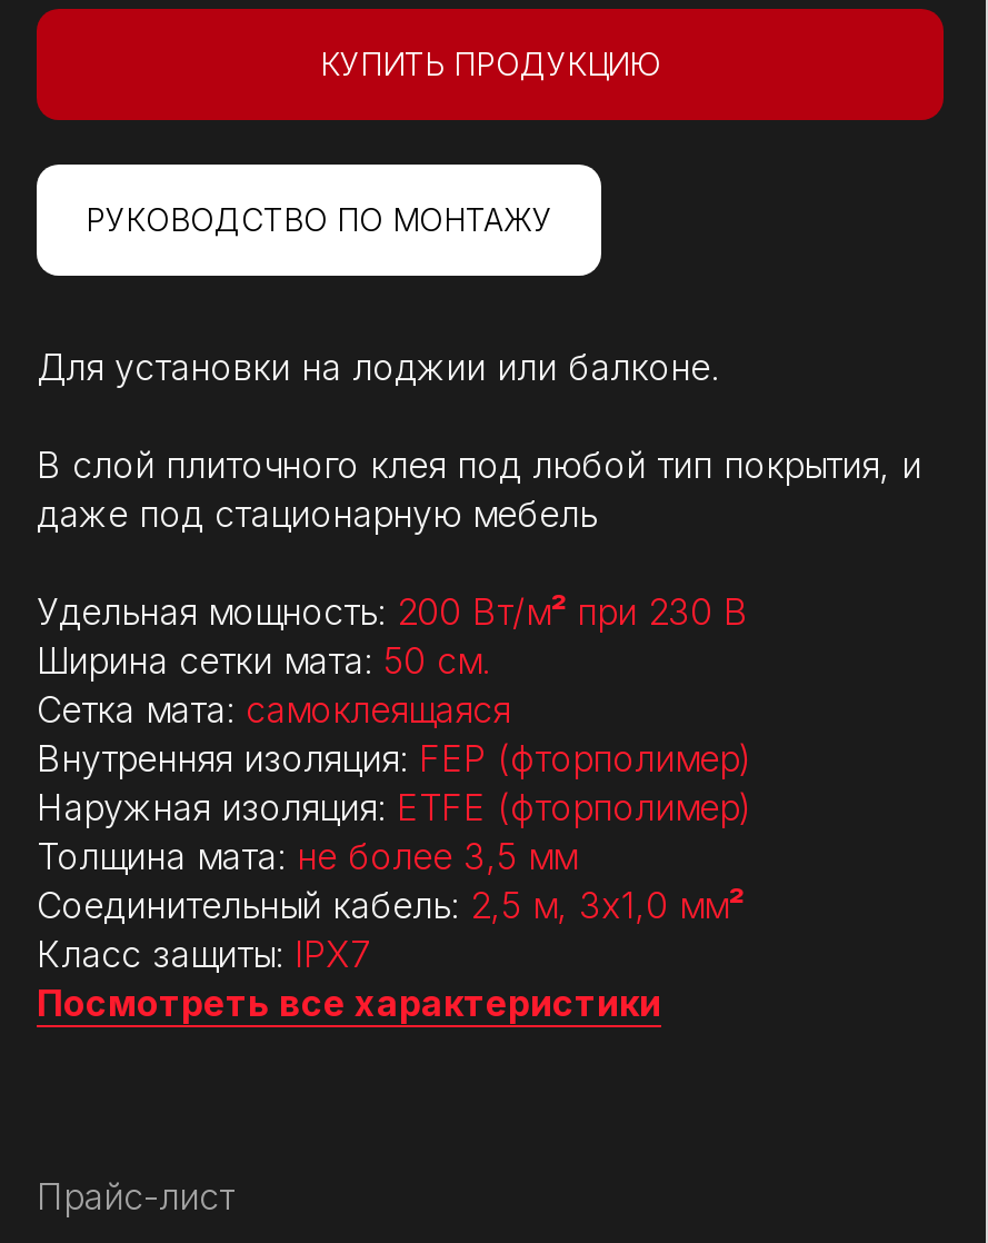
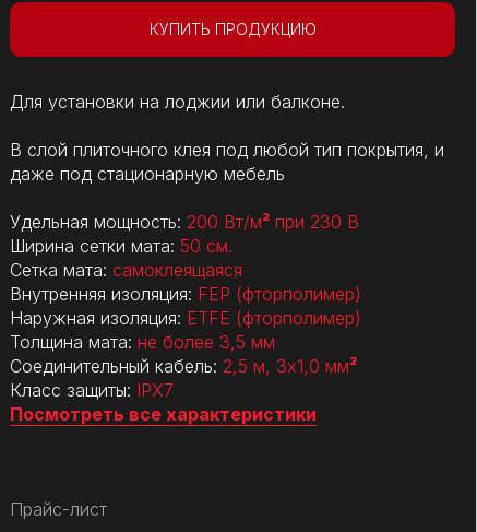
[86,199,552,237] РУКОВОДСТВО ПО МОНТАЖУ -> none

